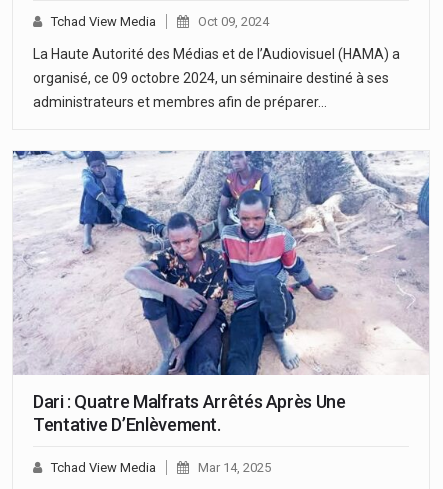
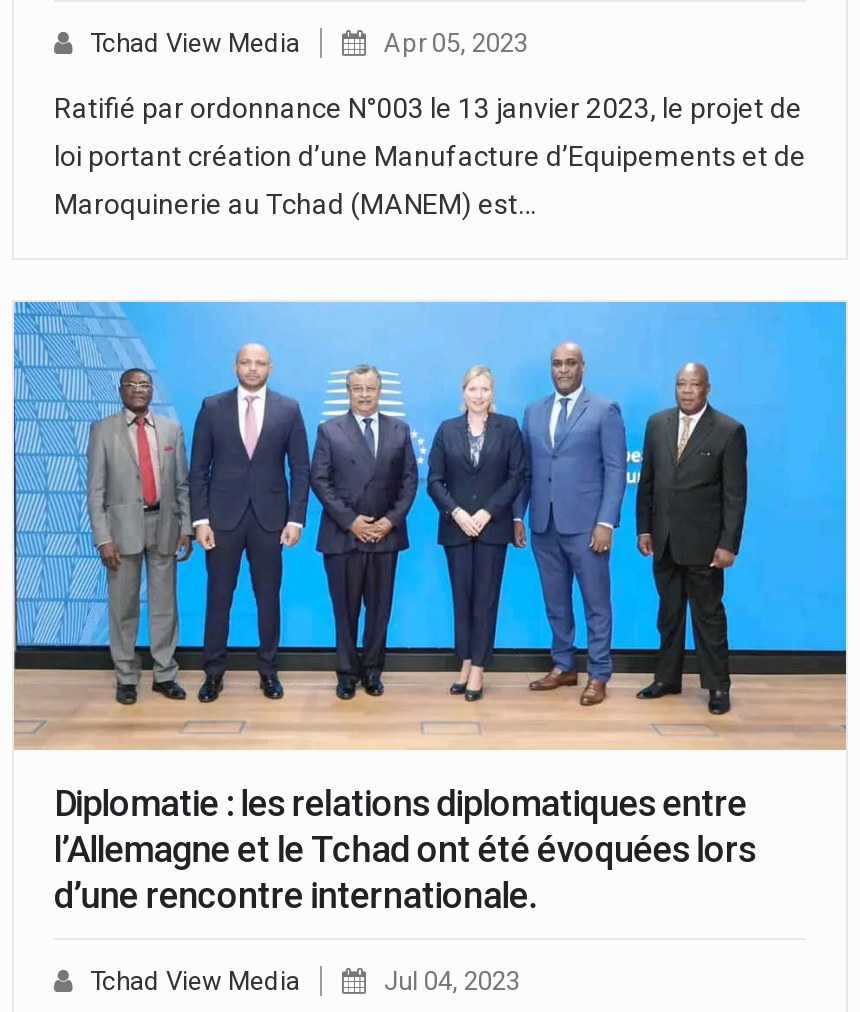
[198,14,269,29] Oct 09, 2024 -> [384,28,528,58] Apr 05, 2023
[33,46,400,62] La Haute Autorité des Médias et de l’Audiovisuel (HAMA) a -> [54,92,802,124] Ratifié par ordonnance N°003 le 13 janvier 2023, le projet de
[33,70,389,86] organisé, ce 09 octobre 2024, un séminaire destiné à ses -> [54,140,806,172] loi portant création d’une Manufacture d’Equipements et de
[33,94,327,110] administrateurs et membres afin de préparer… -> [54,188,536,220] Maroquinerie au Tchad (MANEM) est…
[13,150,430,435] [image] | Dari : Quatre Malfrats Arrêtés Après Une | Tentative D’Enlèvement. -> [12,300,848,917] [image] | Diplomatie : les relations diplomatiques entre | l’Allemagne et le Tchad ont été évoquées lors | d’une rencontre internationale.
[198,460,271,475] Mar 14, 2025 -> [384,967,520,997] Jul 04, 2023

